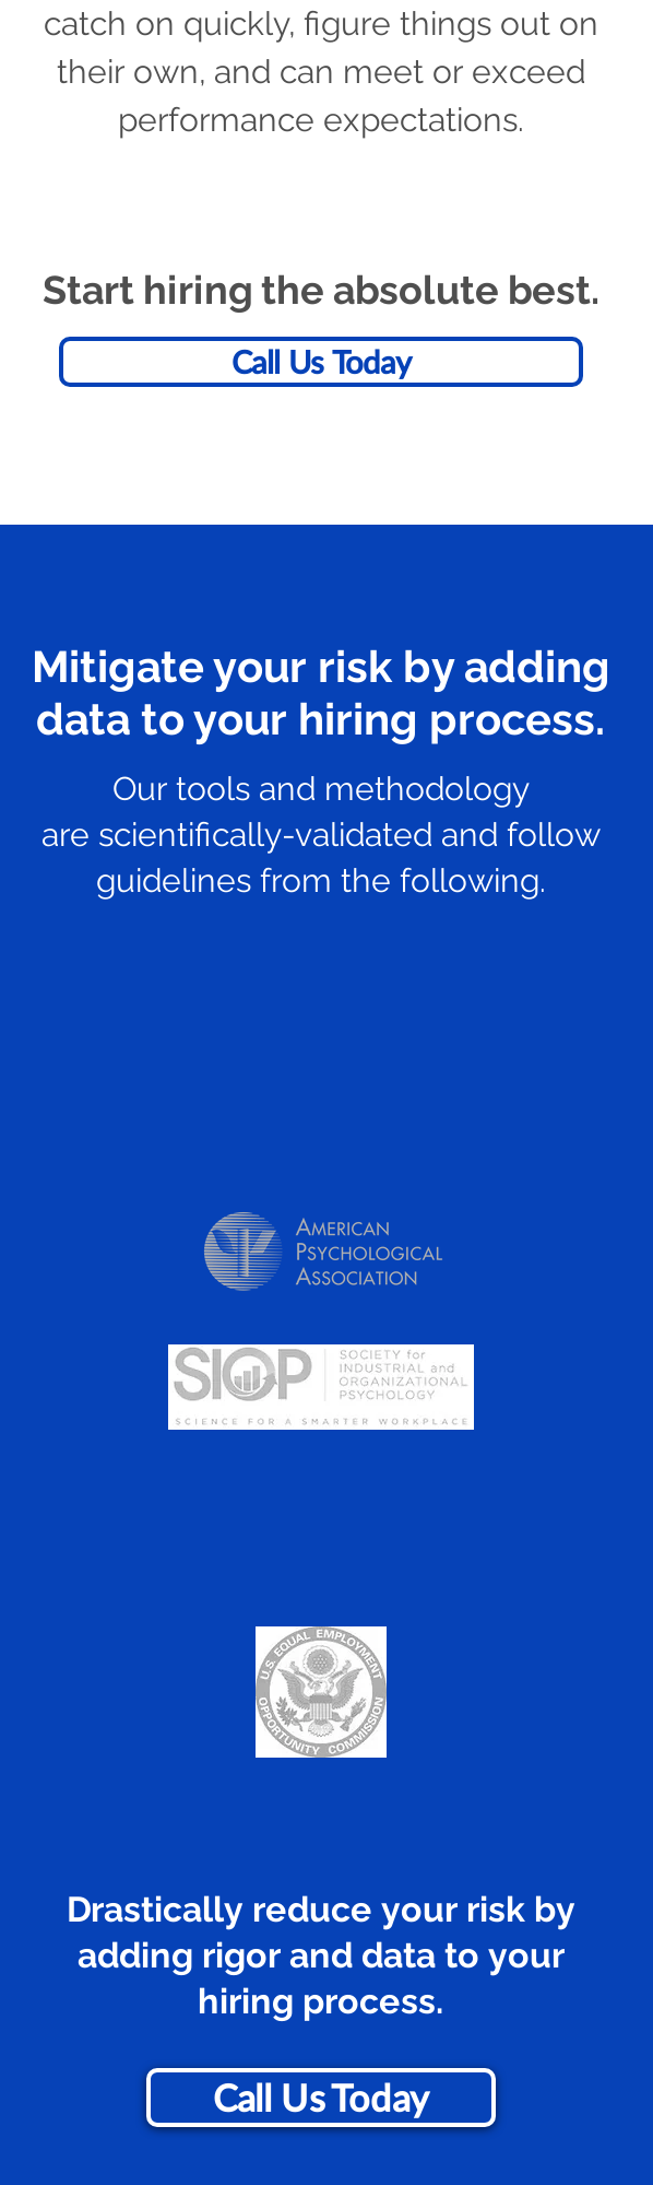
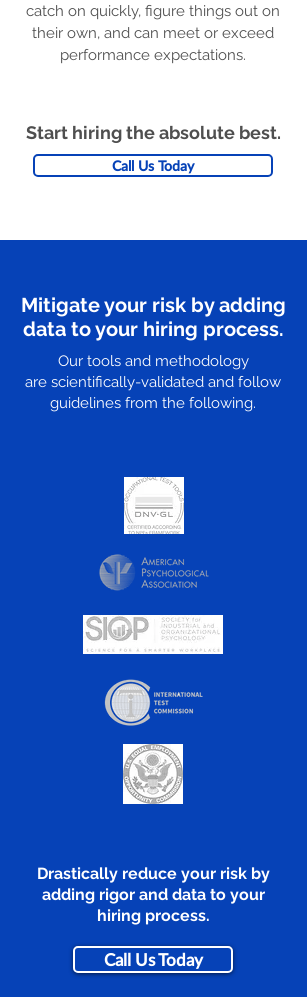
none -> [104,679,203,727] [image]
none -> [123,476,185,535] [image]

